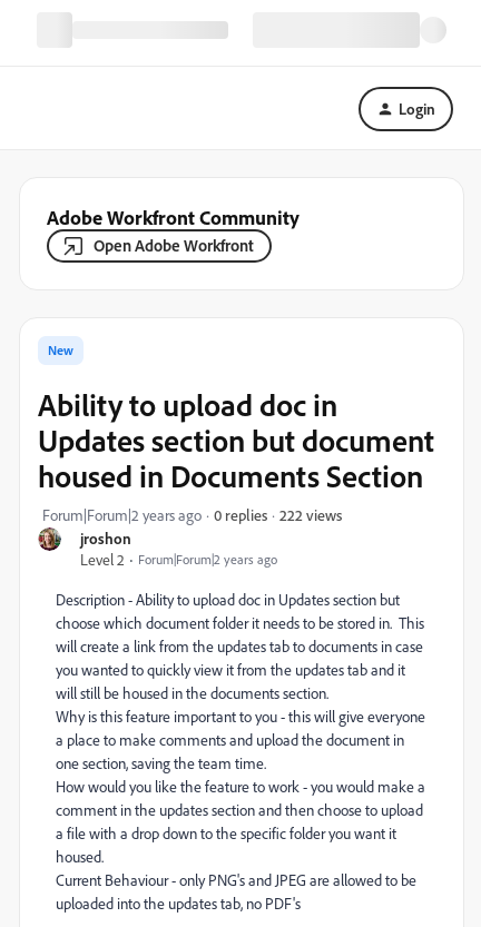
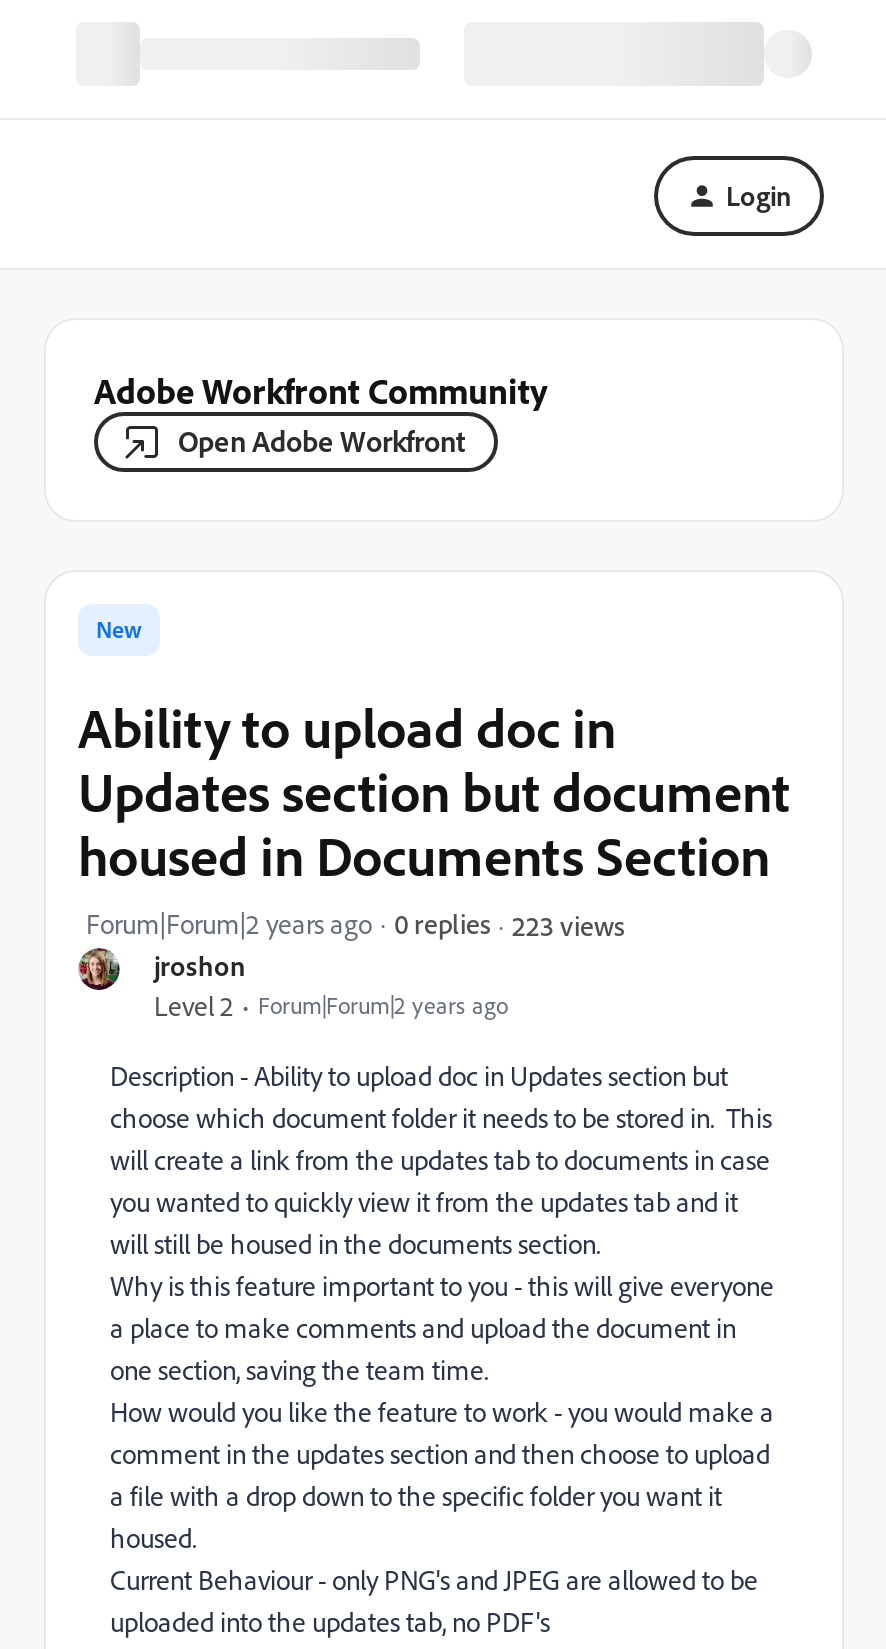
[279,505,342,524] 222 views -> [512,907,624,941] 223 views

